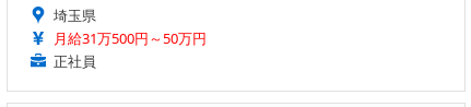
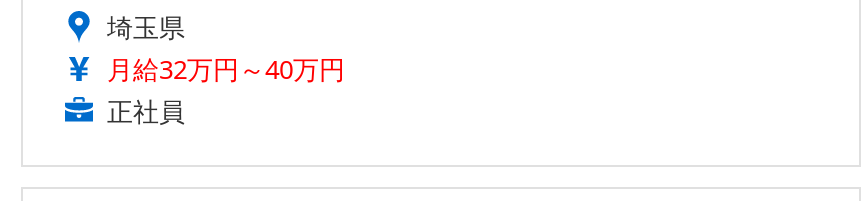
[54,28,207,48] 月給31万500円～50万円 -> [107,51,345,87] 月給32万円～40万円

